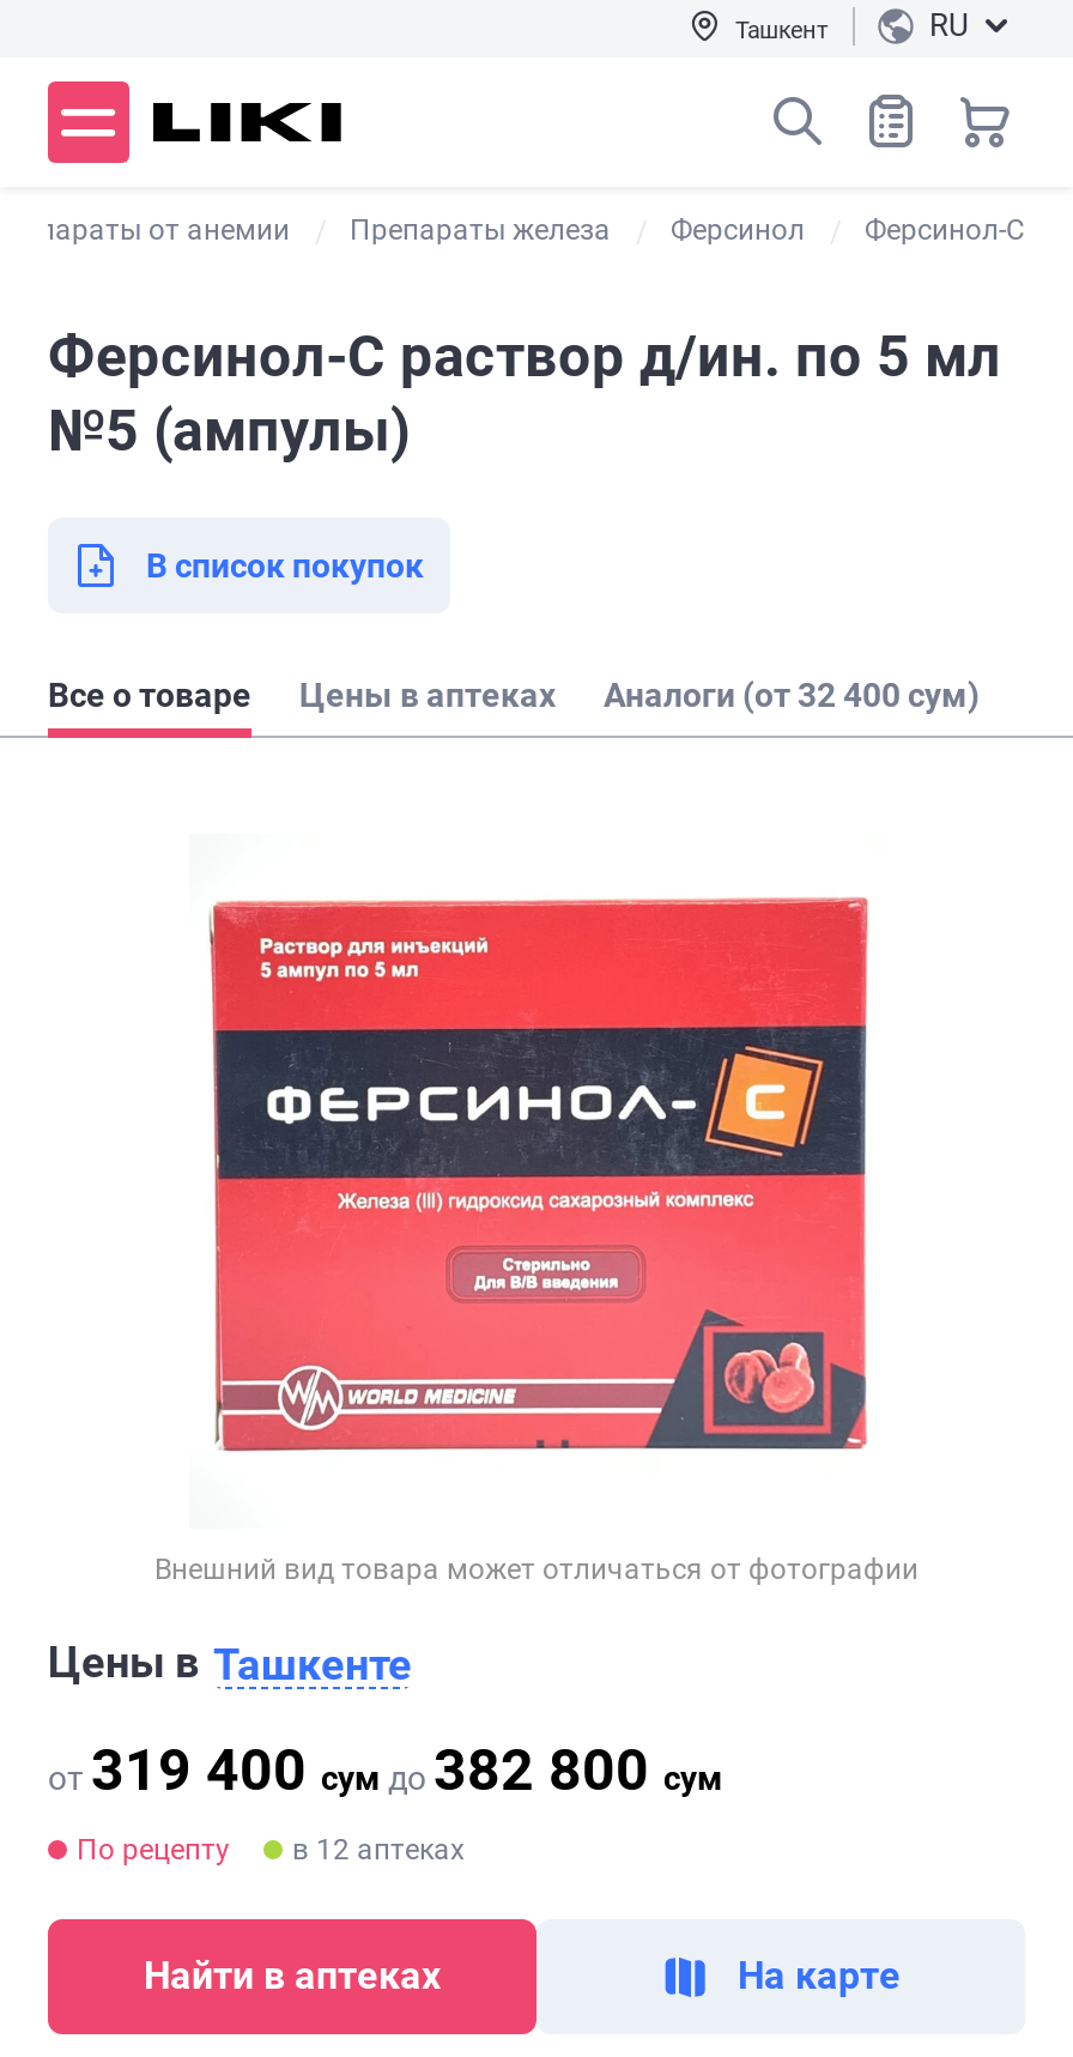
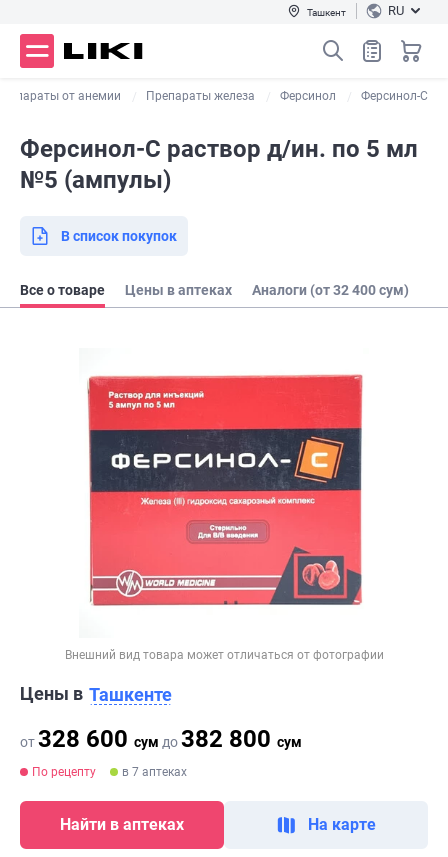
[48,1738,723,1805] от319 400 сум до382 800 сум -> [20,725,302,753] от328 600 сум до382 800 сум
[77,1833,465,1867] По рецепту в 12 аптеках -> [32,765,187,779] По рецепту в 7 аптеках

